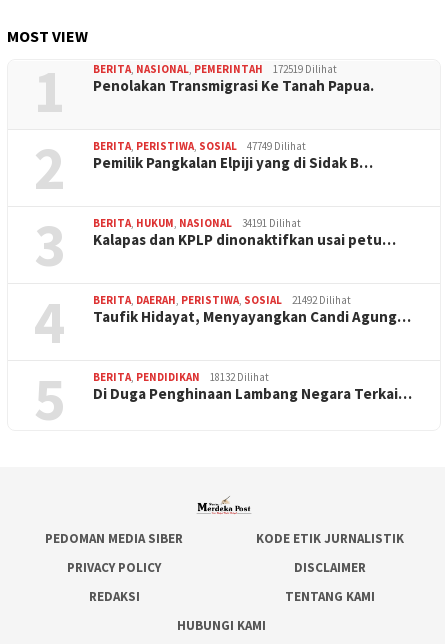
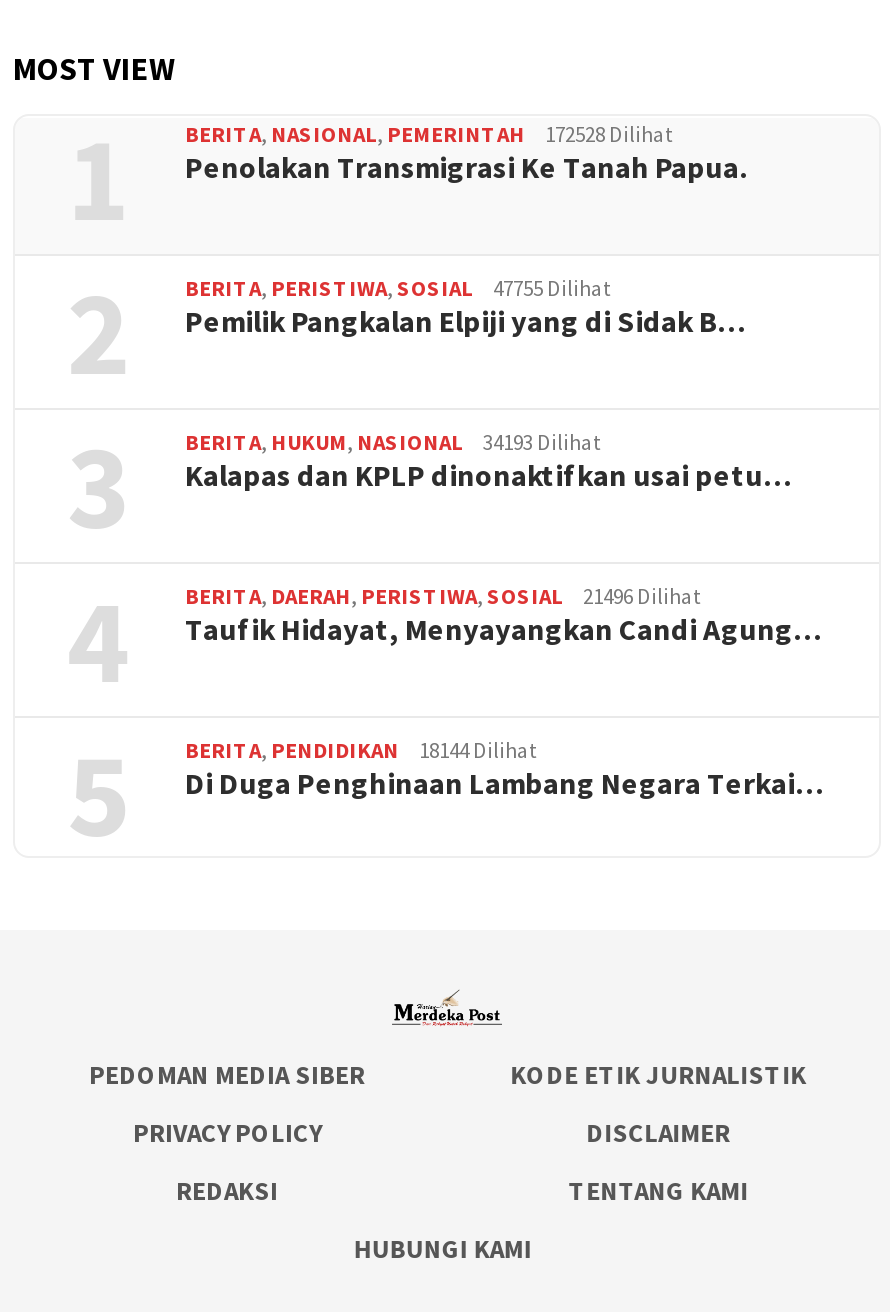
[93,62,337,76] BERITA, NASIONAL, PEMERINTAH 172519 Dilihat -> [185,121,673,149] BERITA, NASIONAL, PEMERINTAH 172528 Dilihat
[93,139,306,153] BERITA, PERISTIWA, SOSIAL 47749 Dilihat -> [185,275,611,303] BERITA, PERISTIWA, SOSIAL 47755 Dilihat
[93,216,301,230] BERITA, HUKUM, NASIONAL 34191 Dilihat -> [185,429,601,457] BERITA, HUKUM, NASIONAL 34193 Dilihat
[93,293,351,307] BERITA, DAERAH, PERISTIWA, SOSIAL 21492 Dilihat -> [185,583,701,611] BERITA, DAERAH, PERISTIWA, SOSIAL 21496 Dilihat
[93,370,269,384] BERITA, PENDIDIKAN 18132 Dilihat -> [185,737,537,765] BERITA, PENDIDIKAN 18144 Dilihat

